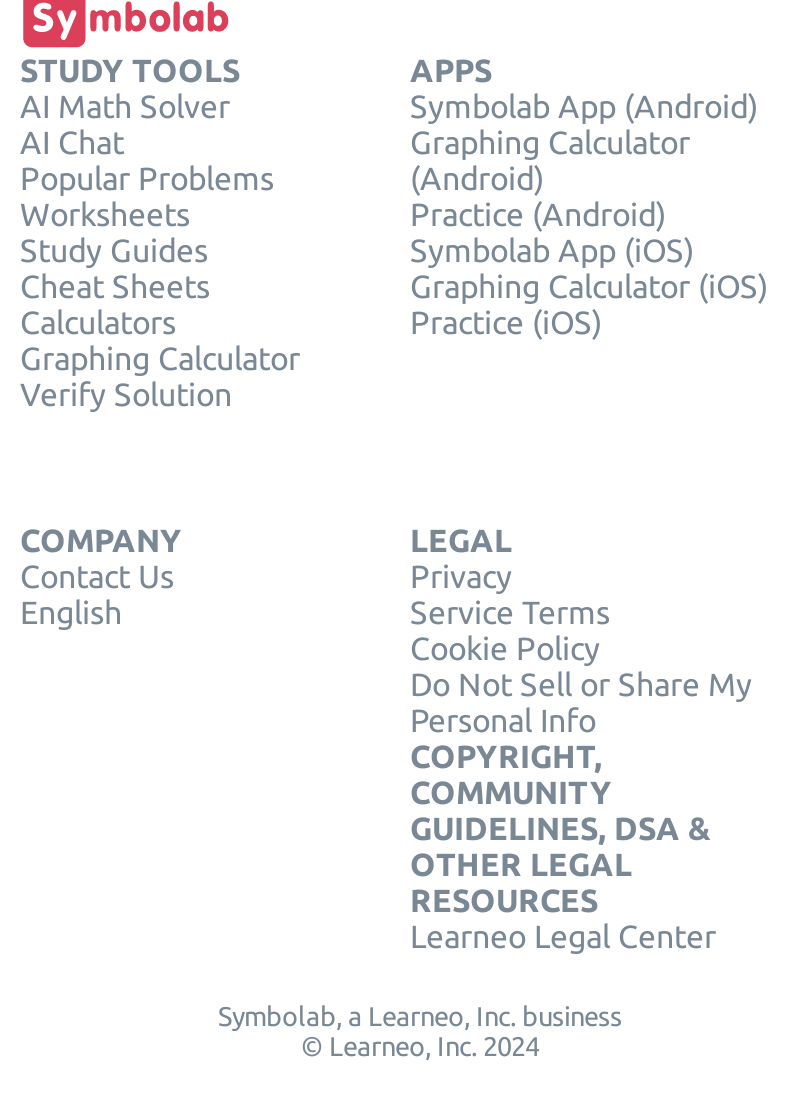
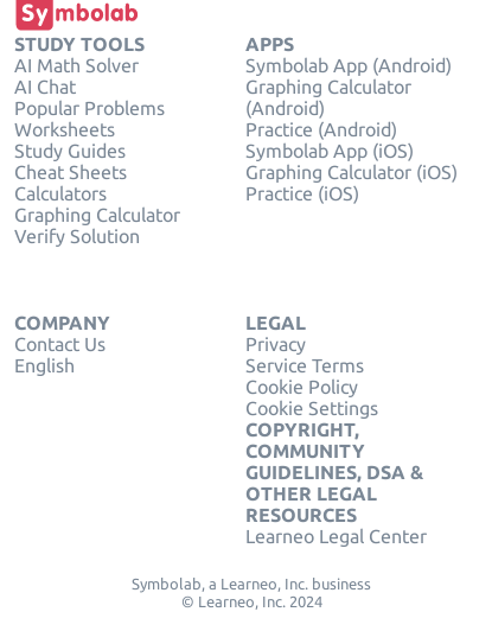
[410,667,752,739] Do Not Sell or Share My | Personal Info -> [245,398,378,419] Cookie Settings

